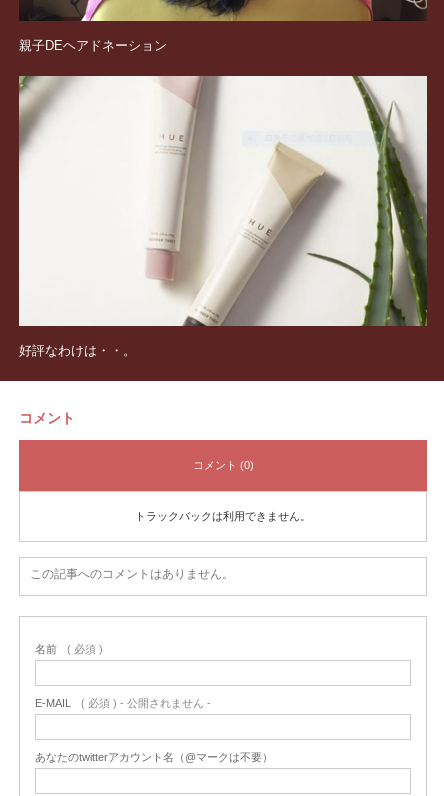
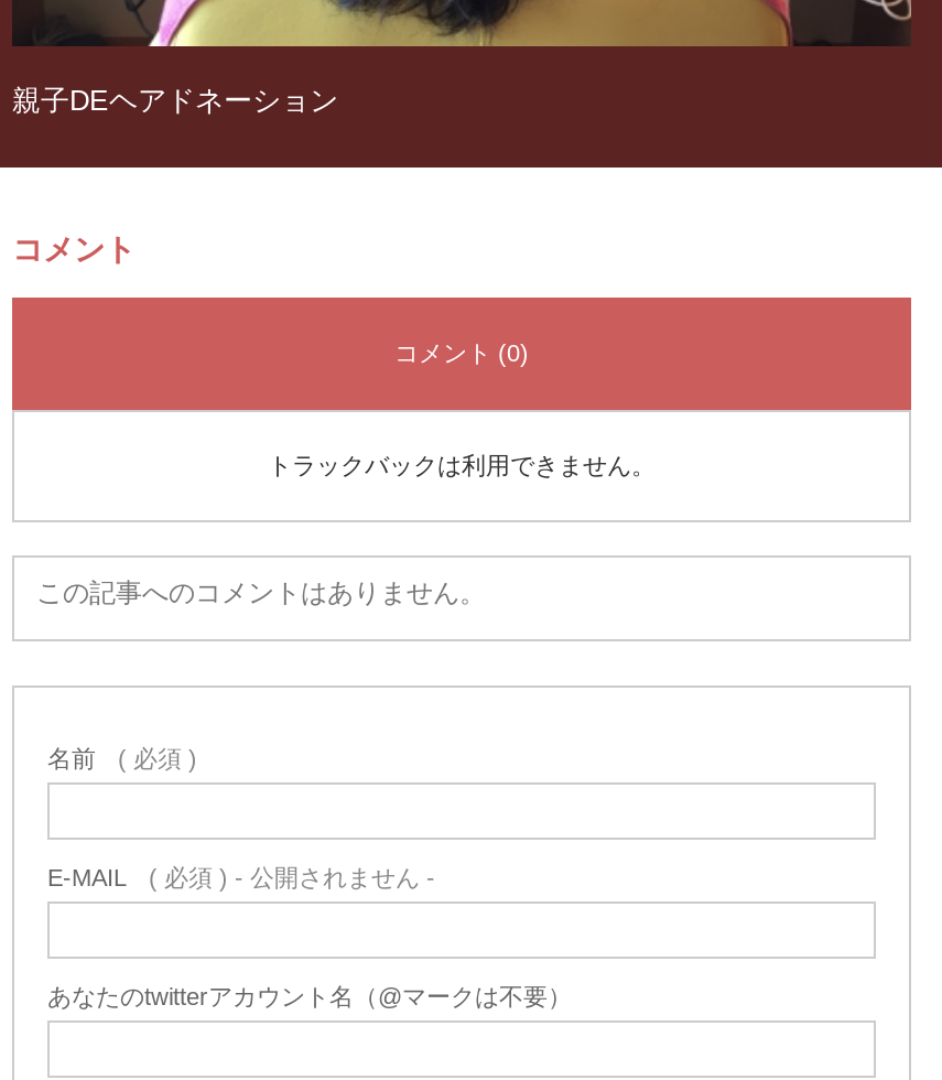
[18,75,427,358] [image] | 好評なわけは・・。 -> none

